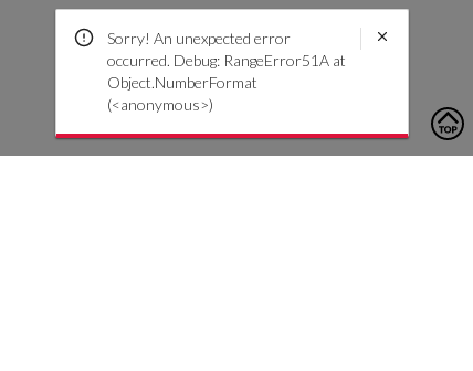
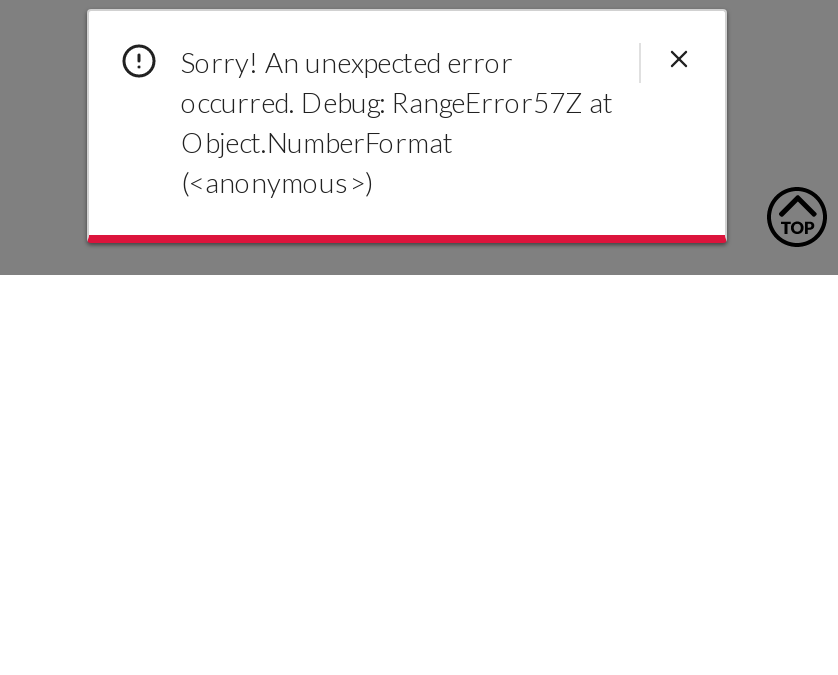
[107,51,346,70] occurred. Debug: RangeError51A at -> [181,85,613,119] occurred. Debug: RangeError57Z at

